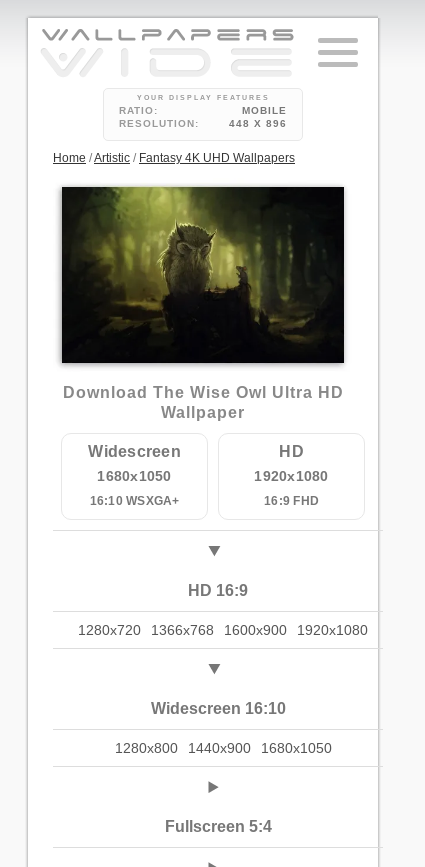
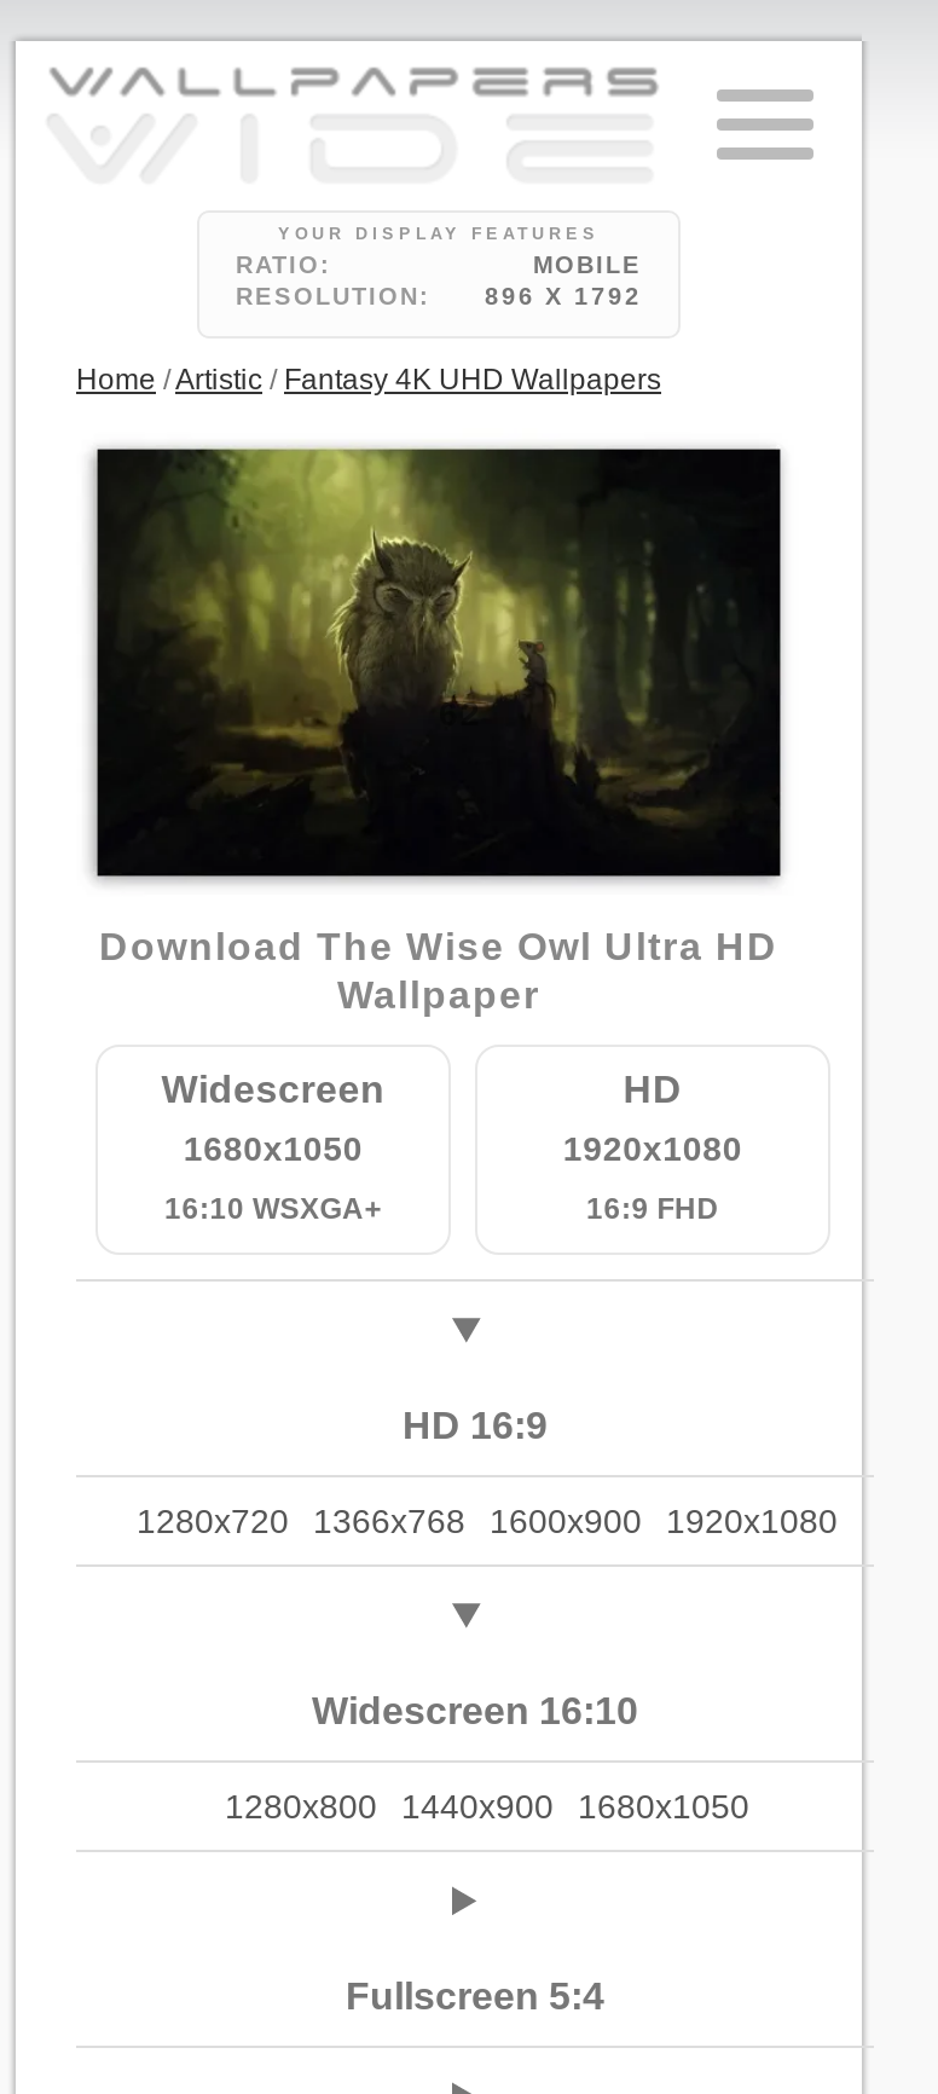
[229,118,287,129] 448 X 896 -> [485,283,642,310] 896 X 1792

